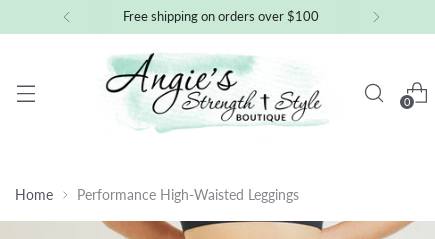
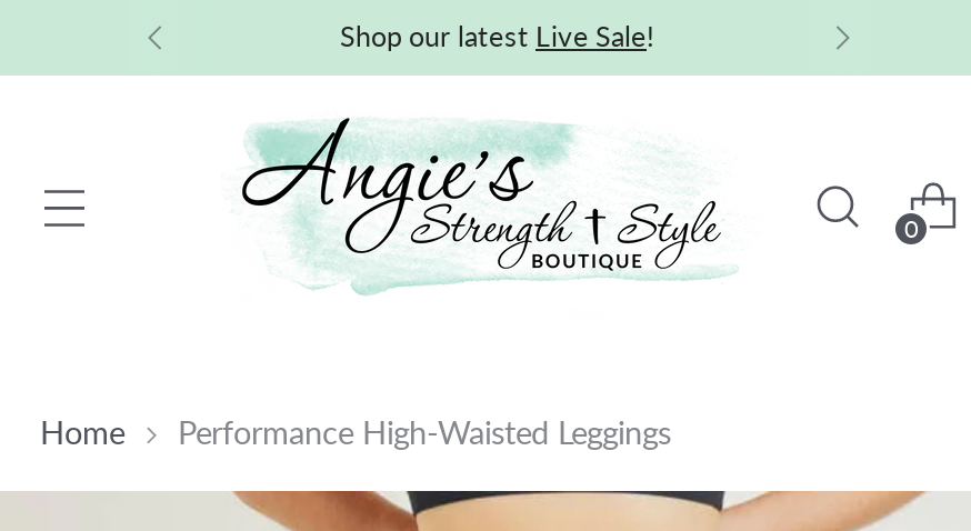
[123,9,319,24] Free shipping on orders over $100 -> [340,20,655,53] Shop our latest Live Sale!

